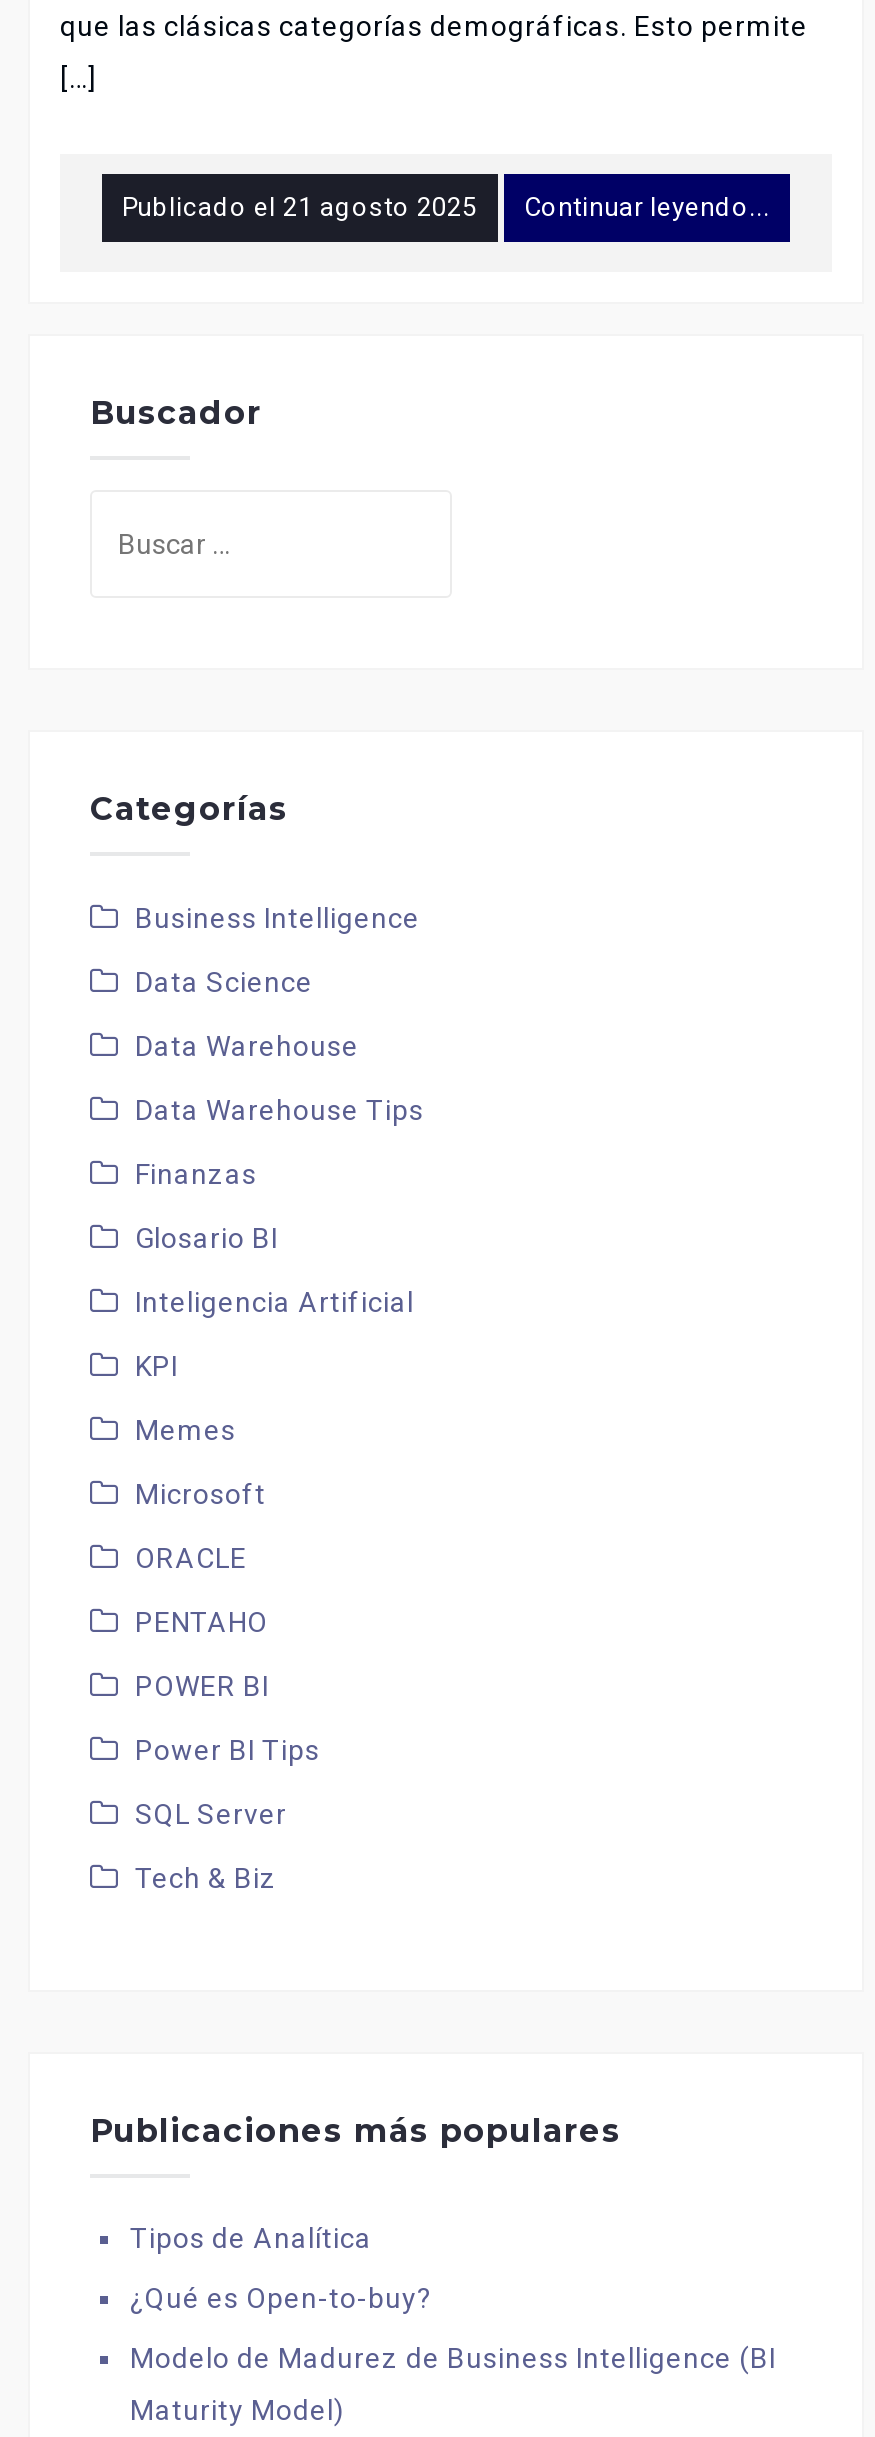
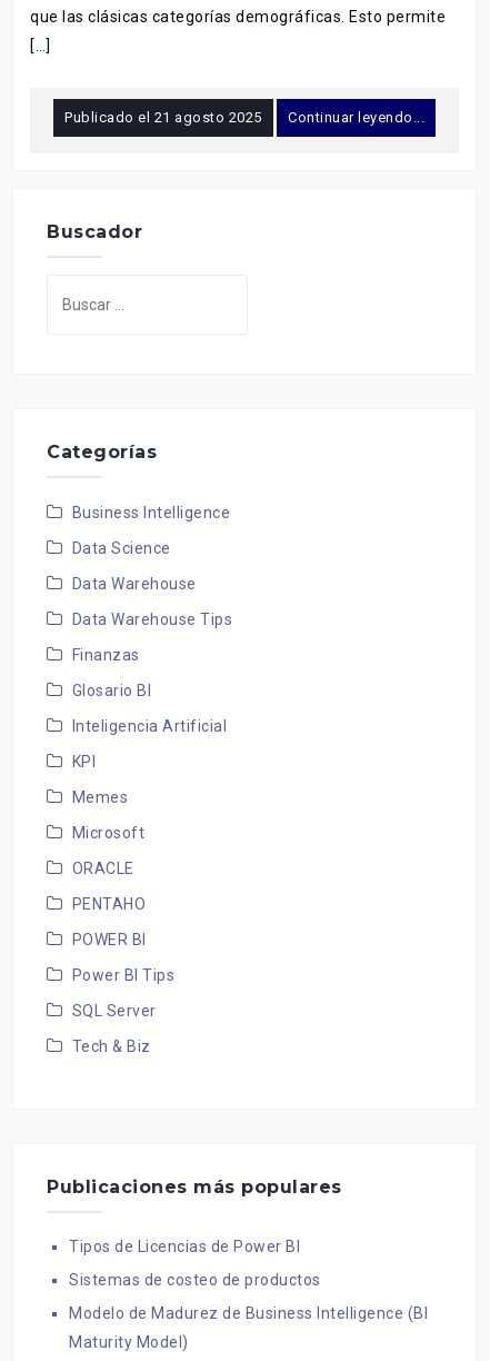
[130,2222,372,2254] Tipos de Analítica -> [69,1238,300,1255] Tipos de Licencias de Power BI
[130,2282,432,2314] ¿Qué es Open-to-buy? -> [69,1271,321,1289] Sistemas de costeo de productos

